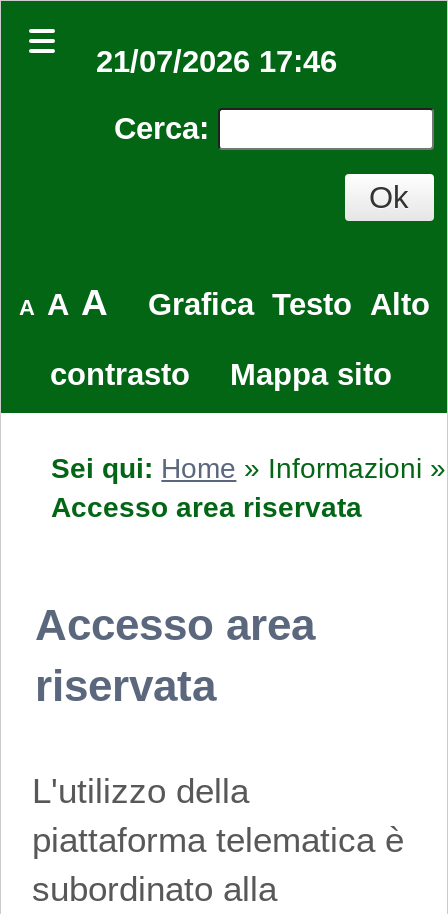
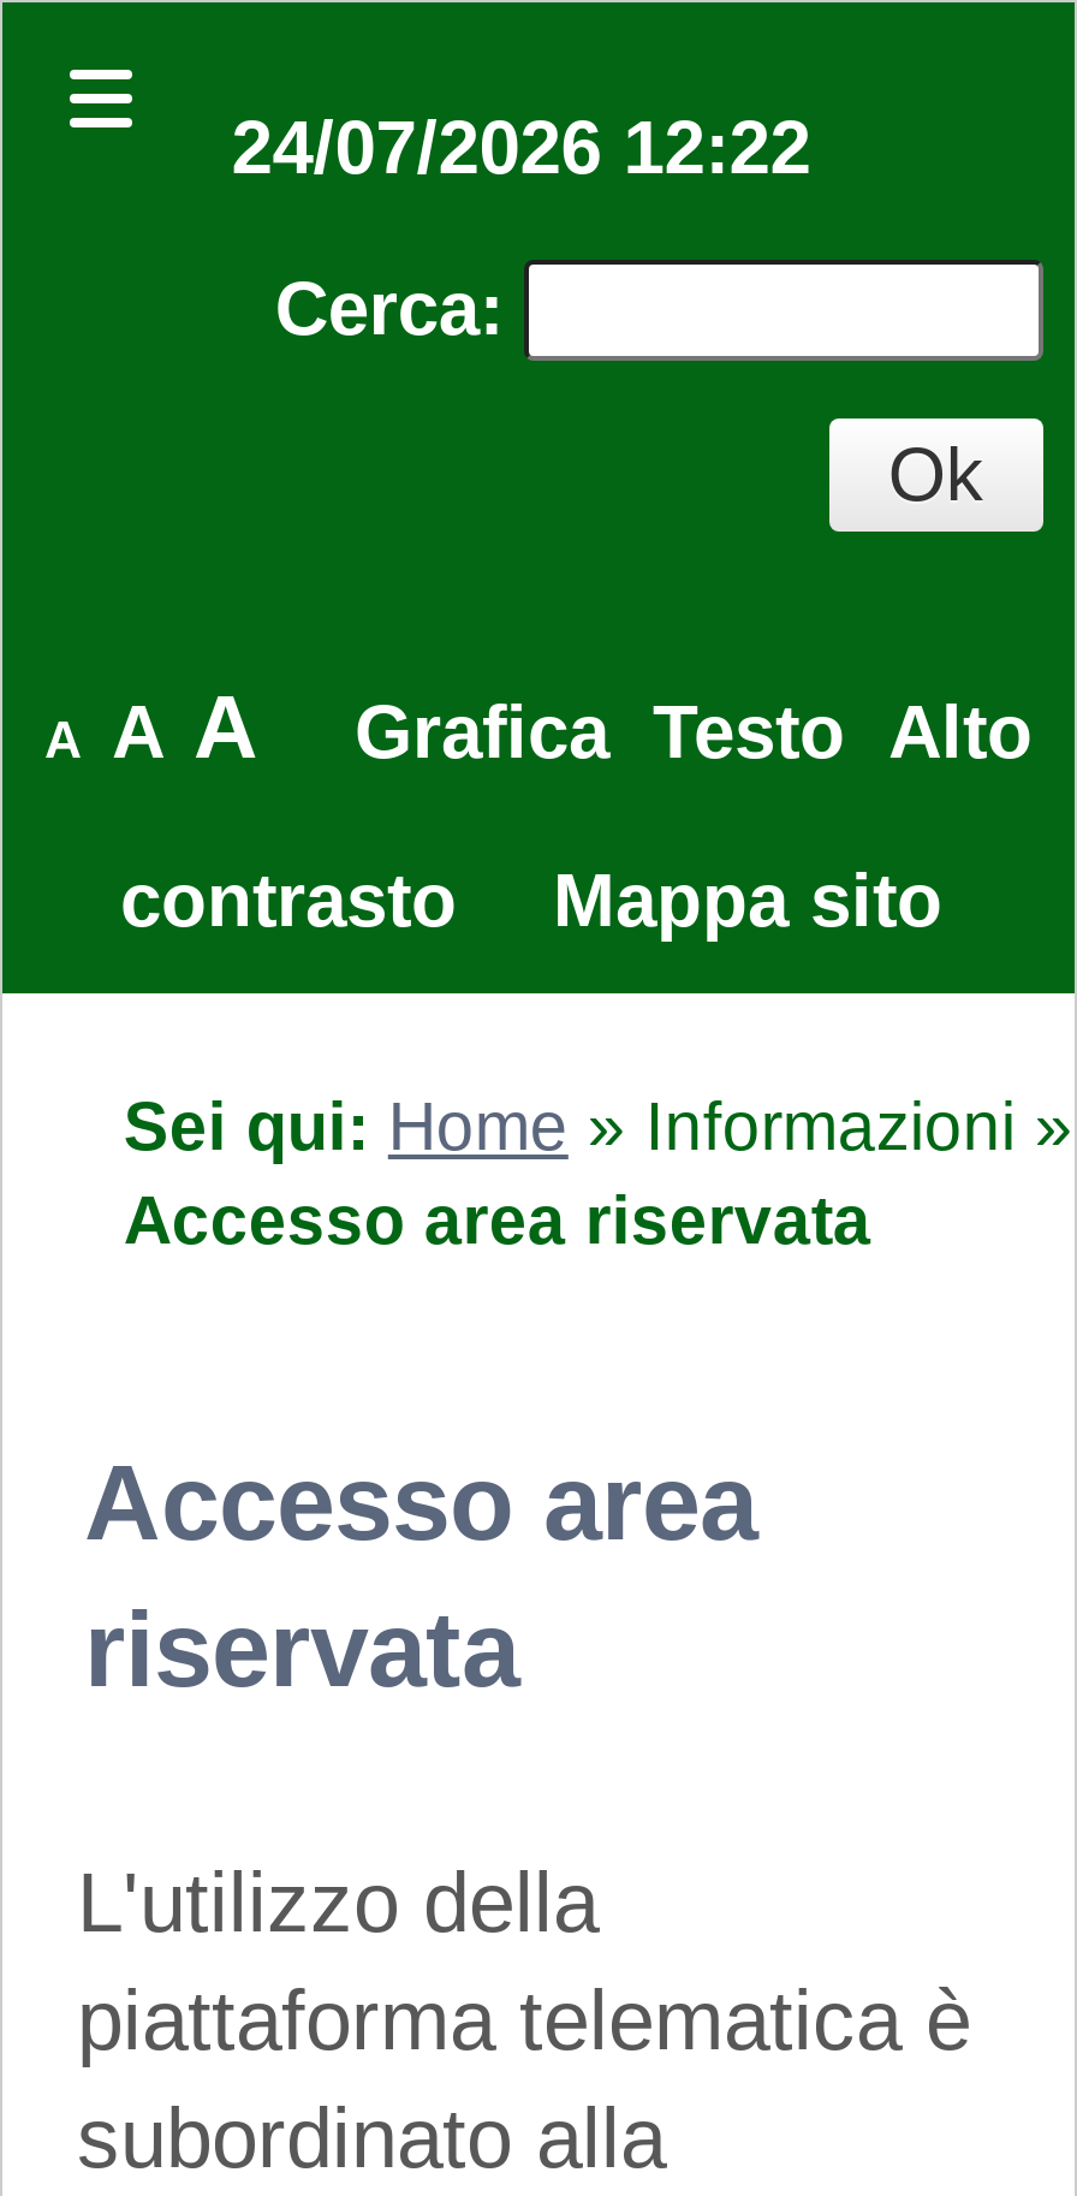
[96,44,337,79] 21/07/2026 17:46 -> [232,107,811,191] 24/07/2026 12:22

